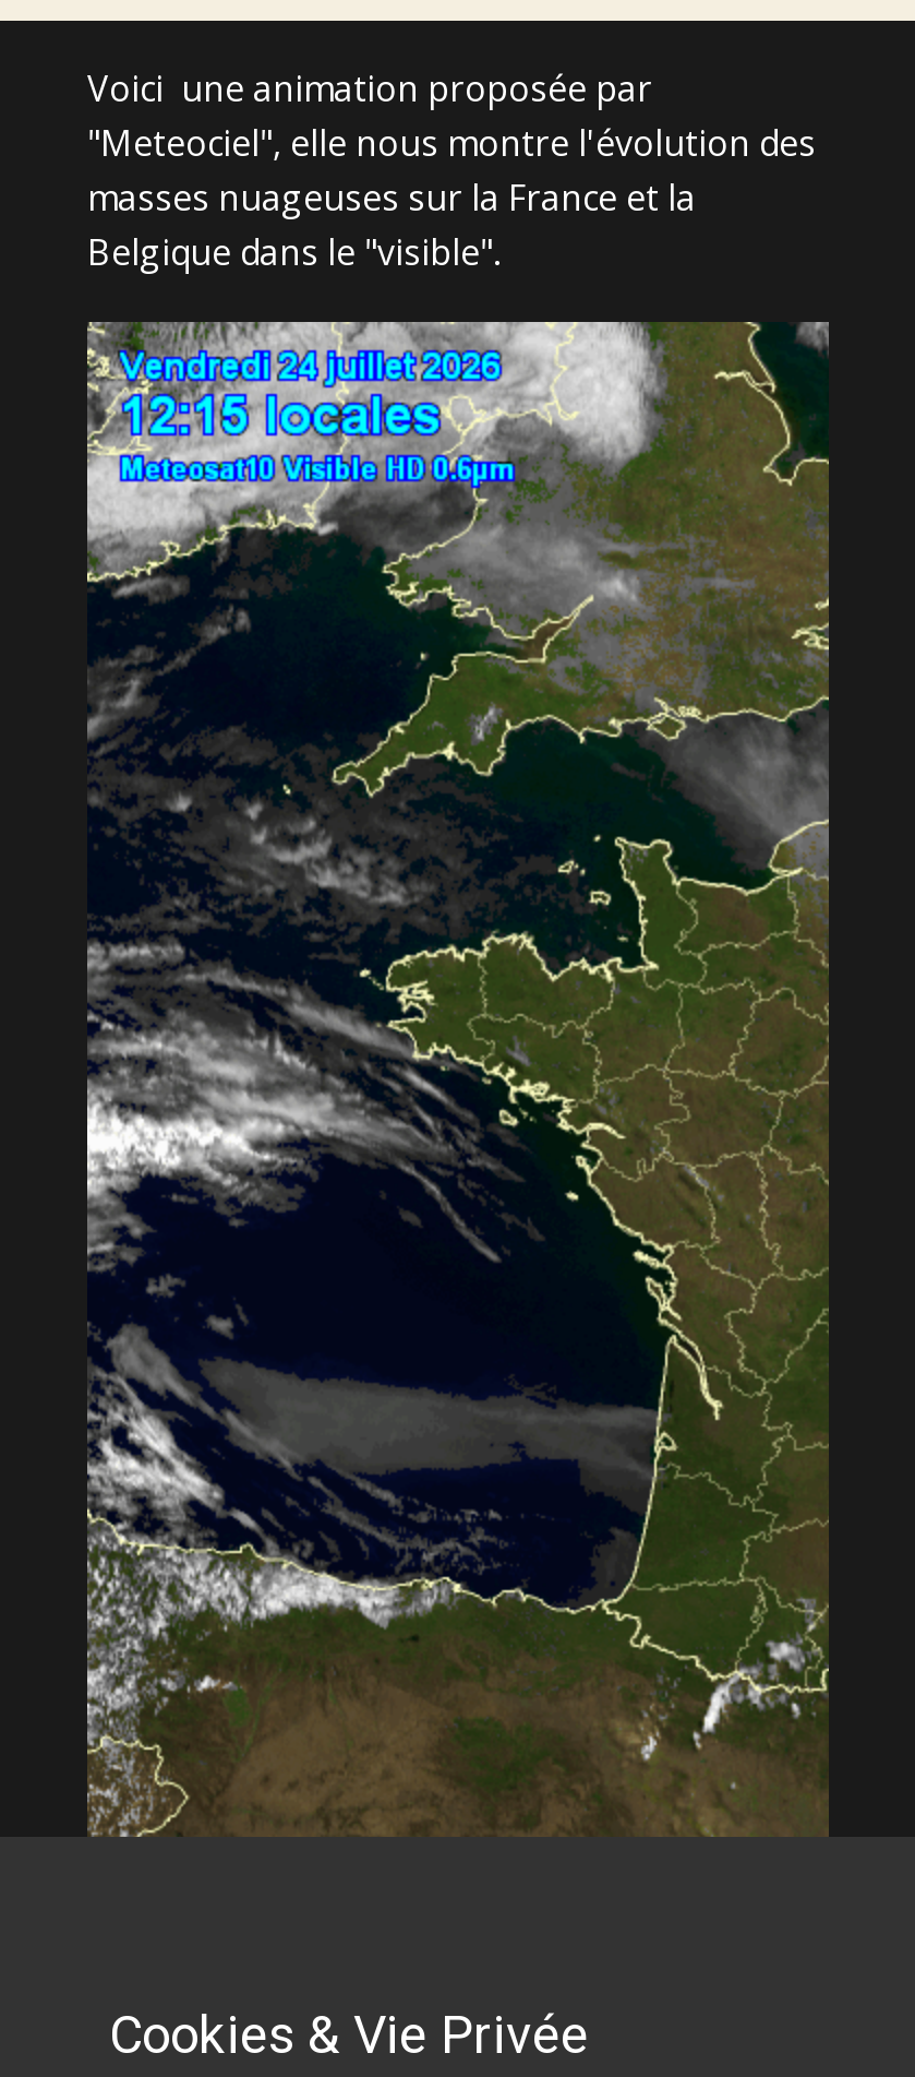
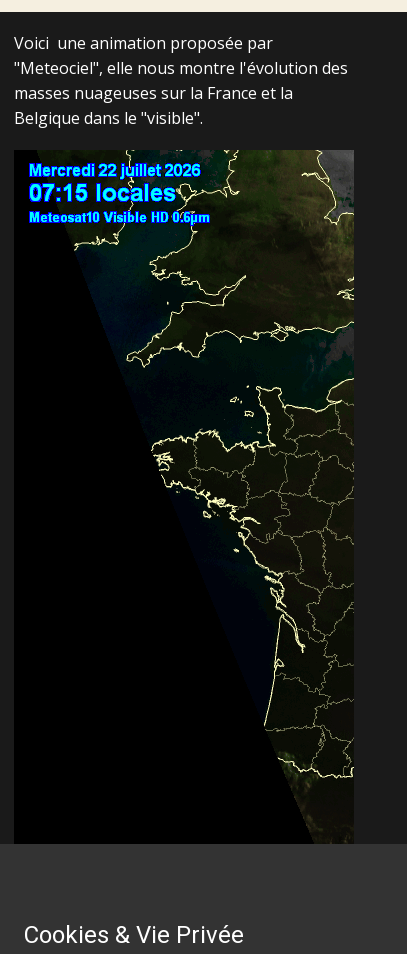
[85,320,829,1839] [image] -> [14,150,354,844] [image]

